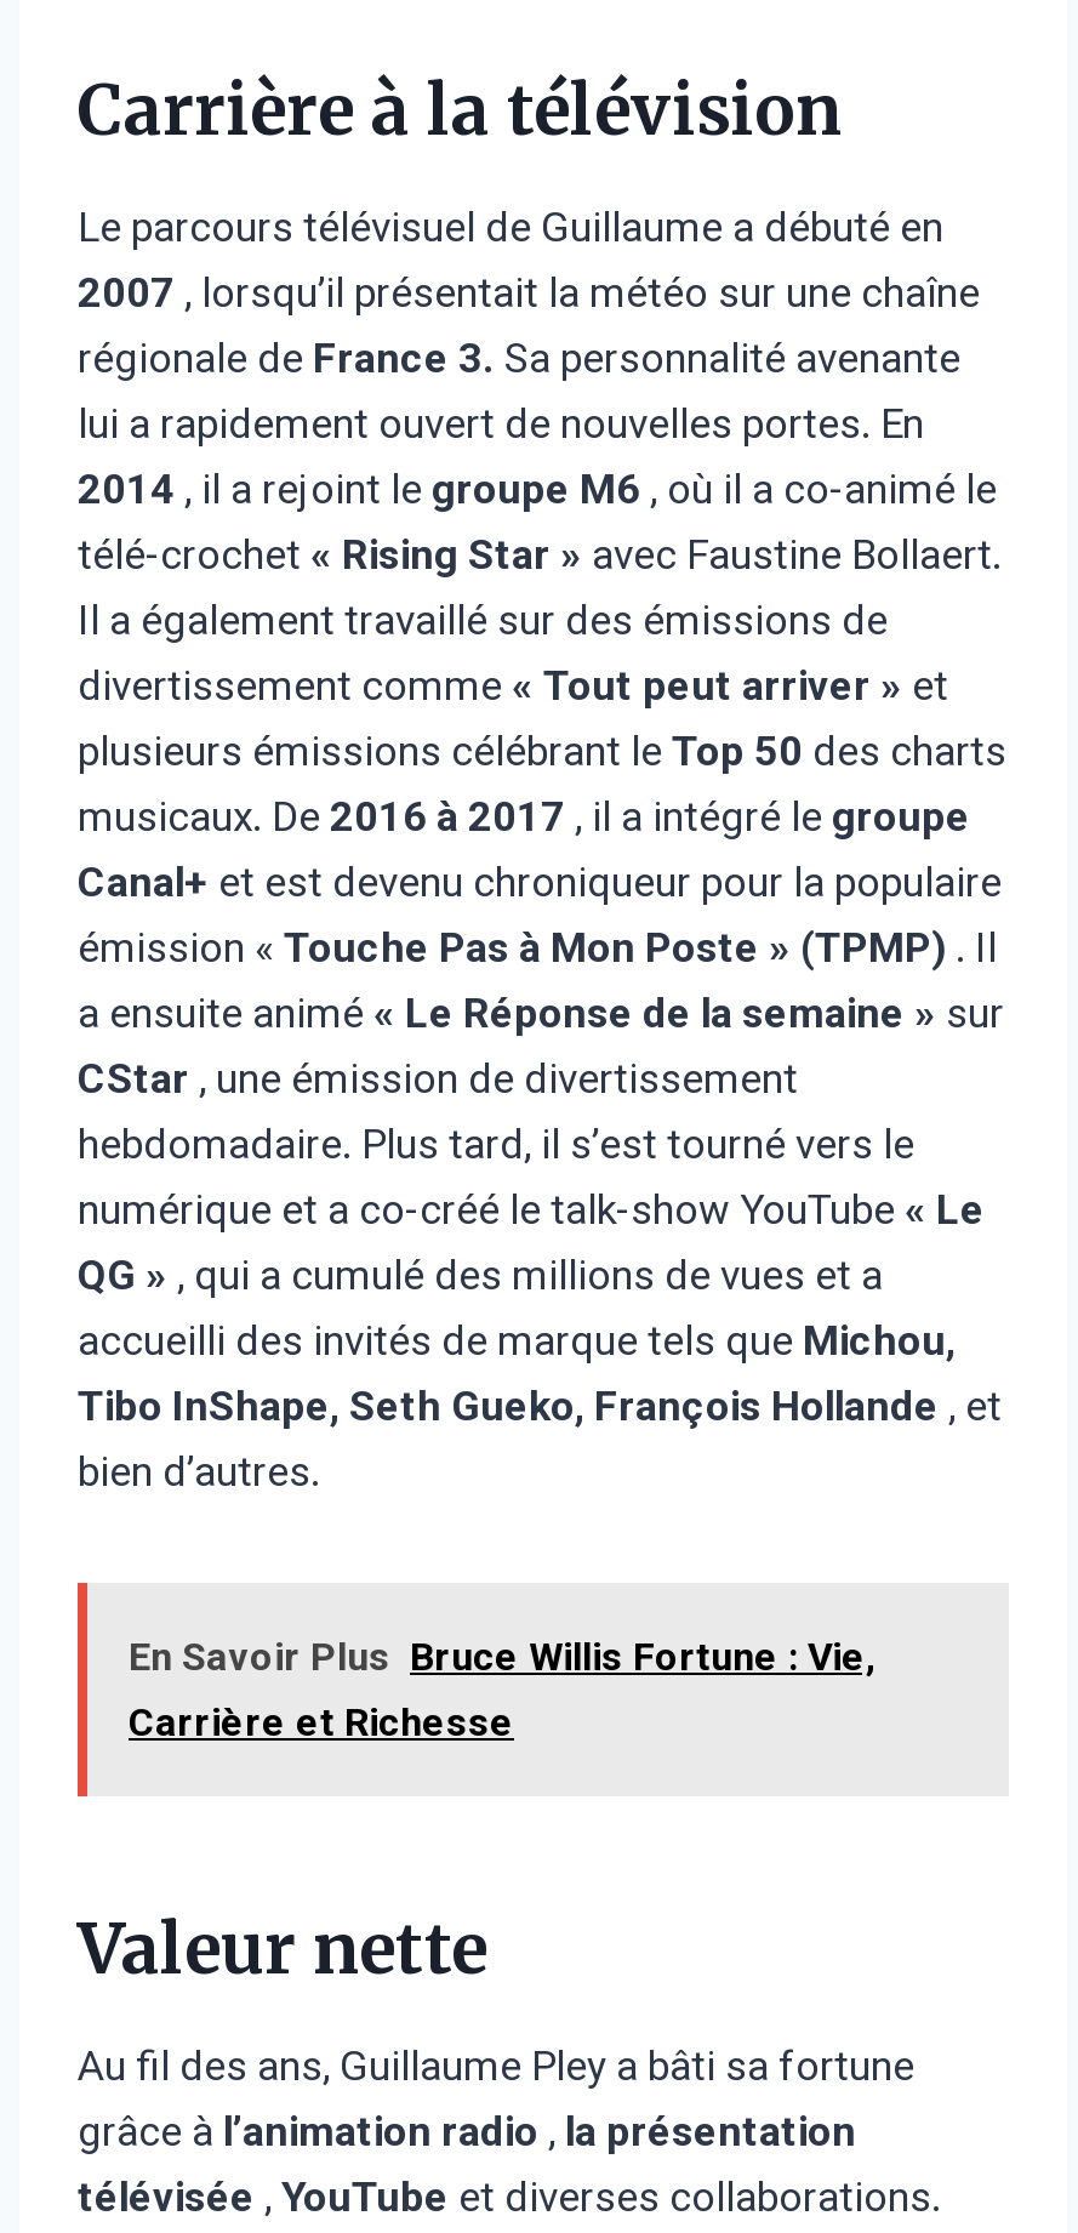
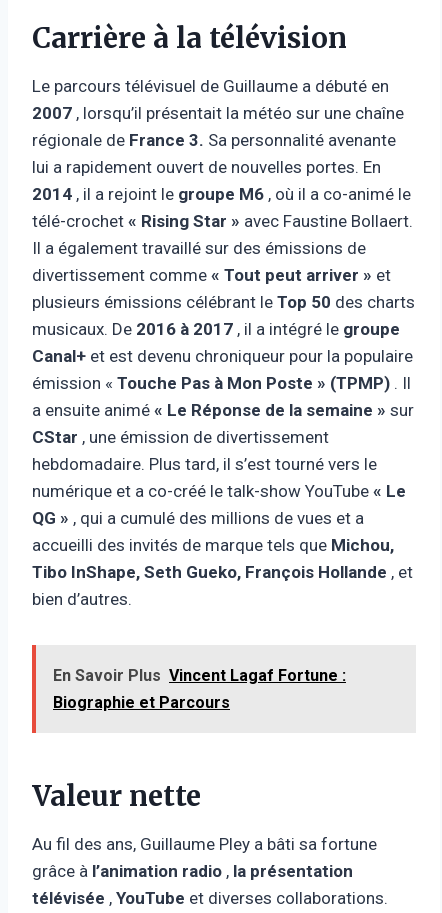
[129,1633,875,1744] En Savoir Plus Bruce Willis Fortune : Vie, | Carrière et Richesse -> [53,665,346,711] En Savoir Plus Vincent Lagaf Fortune : | Biographie et Parcours

